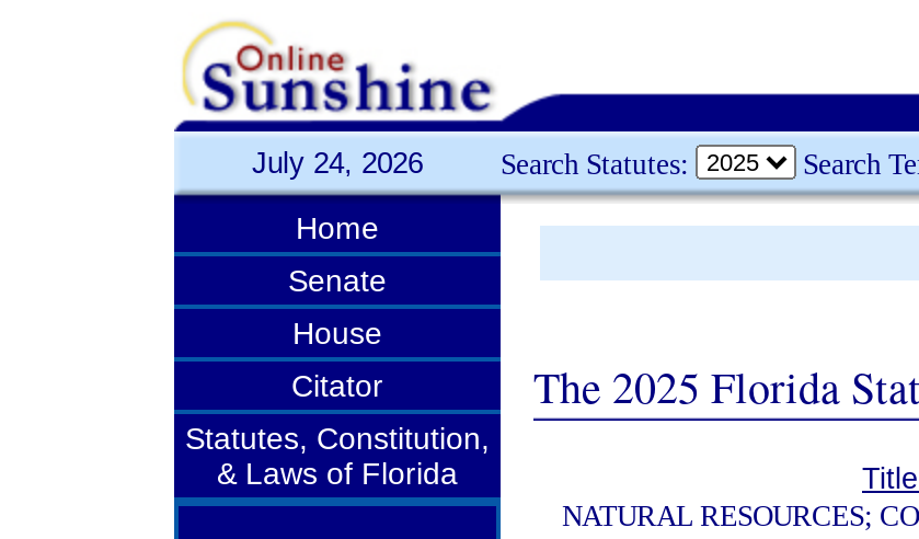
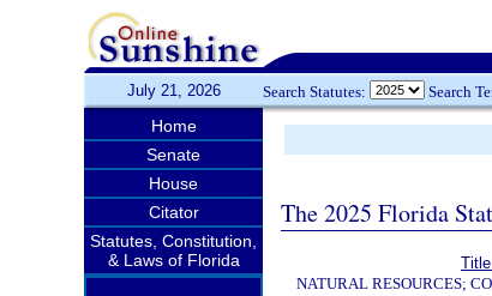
[252,147,423,180] July 24, 2026 -> [127,81,220,99] July 21, 2026

